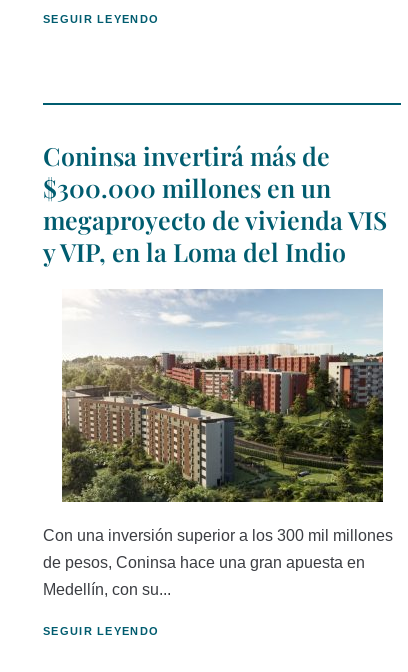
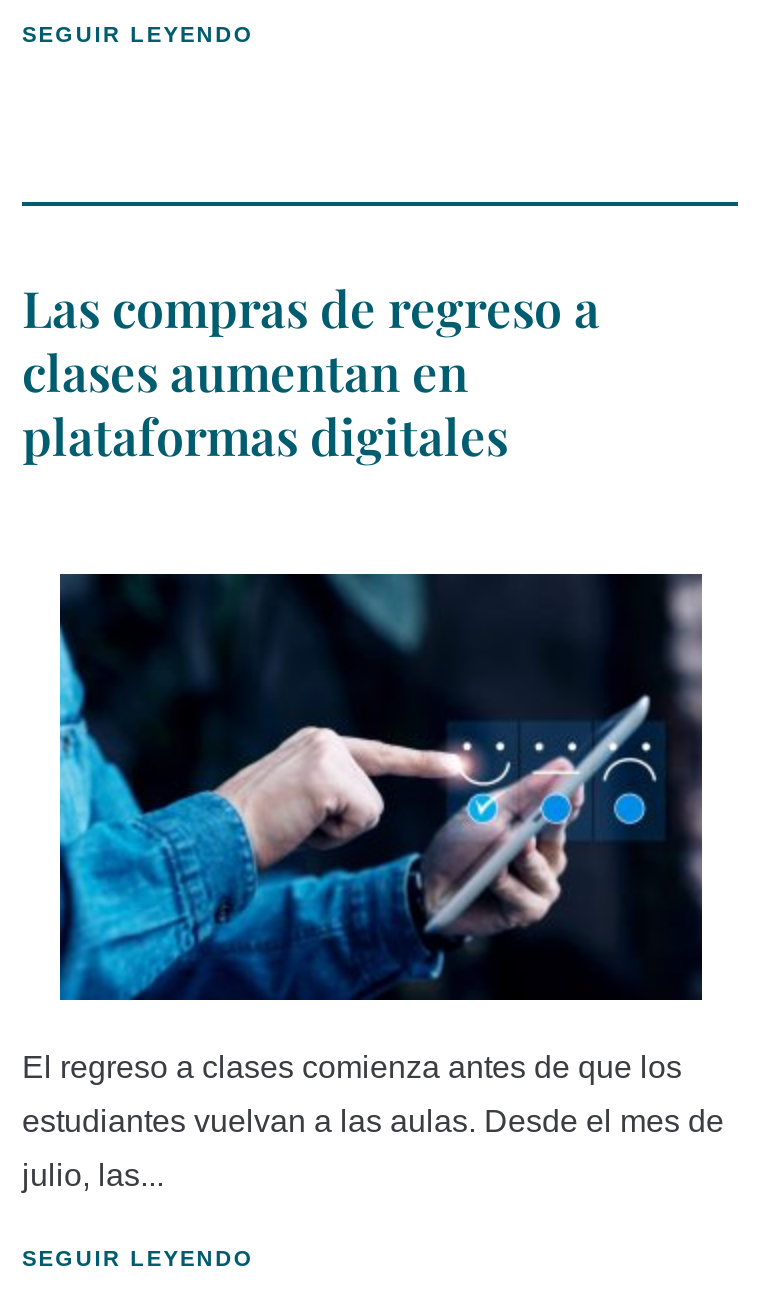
[43,139,387,268] Coninsa invertirá más de | $300.000 millones en un | megaproyecto de vivienda VIS | y VIP, en la Loma del Indio -> [22,274,600,468] Las compras de regreso a | clases aumentan en | plataformas digitales
[43,289,393,543] [image] | Con una inversión superior a los 300 mil millones -> [22,572,704,1083] [image] | El regreso a clases comienza antes de que los
[43,553,365,570] de pesos, Coninsa hace una gran apuesta en -> [22,1103,724,1137] estudiantes vuelvan a las aulas. Desde el mes de
[43,580,171,597] Medellín, con su... -> [22,1157,164,1191] julio, las...

